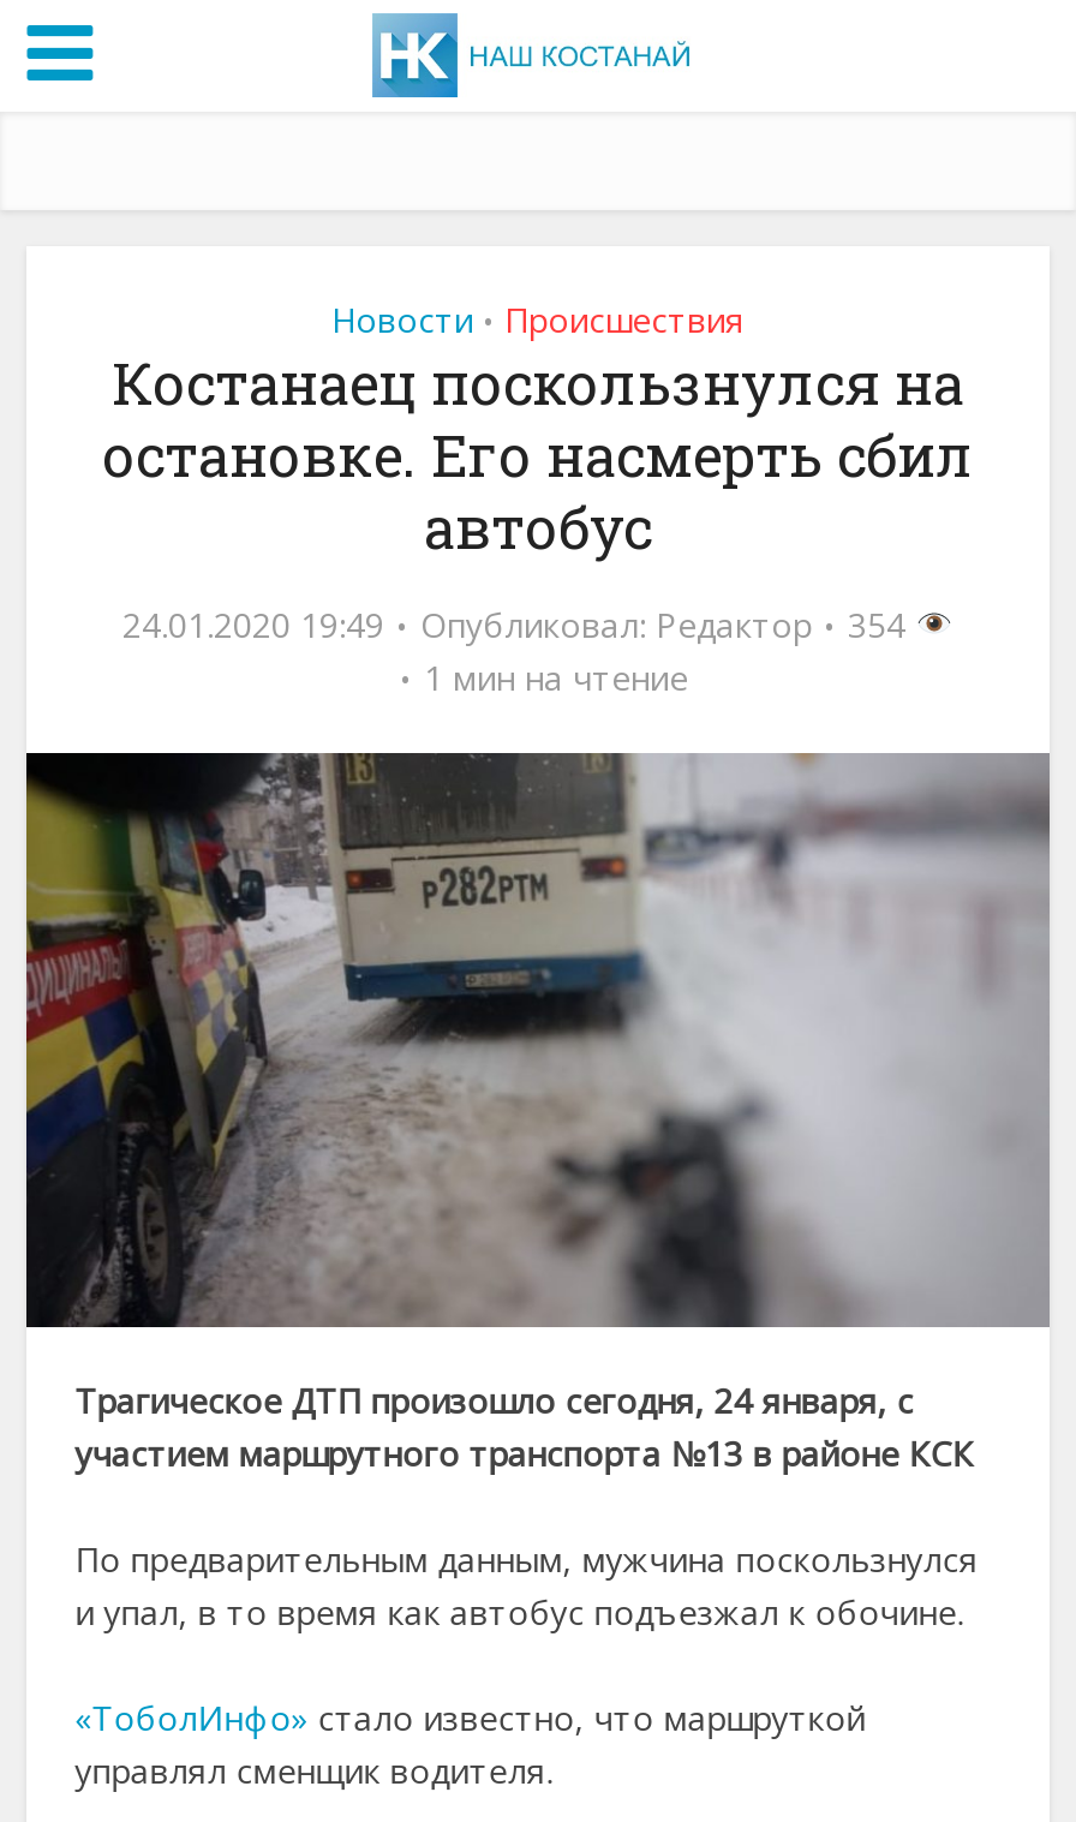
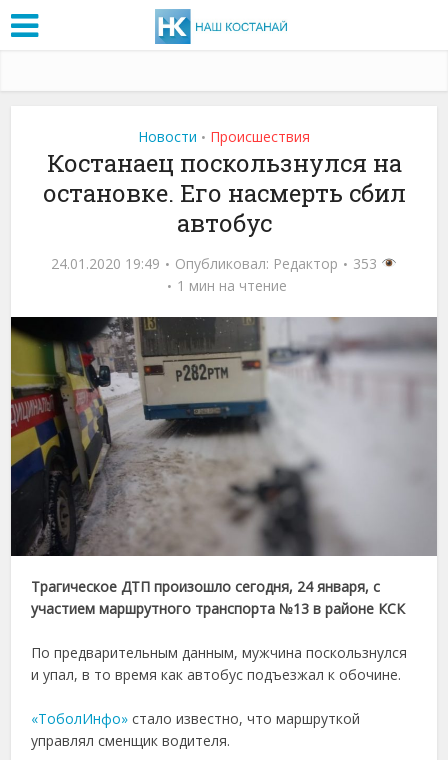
[122,601,915,646] 24.01.2020 19:49 Опубликовал: Редактор 354 -> [51,254,381,273] 24.01.2020 19:49 Опубликовал: Редактор 353

